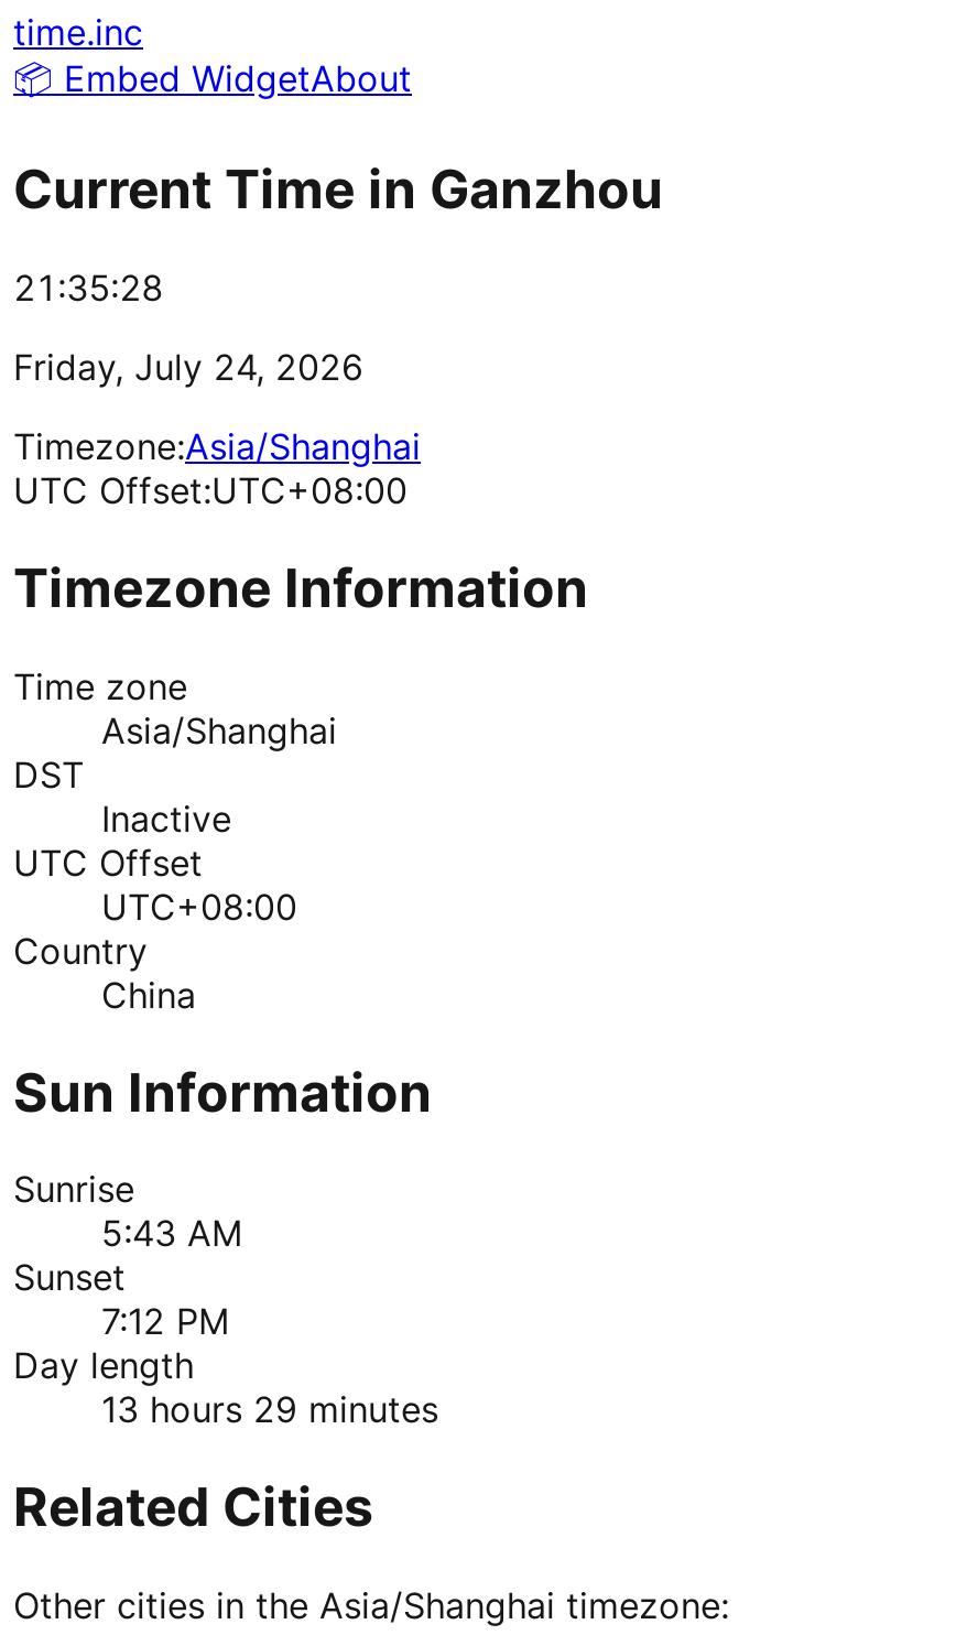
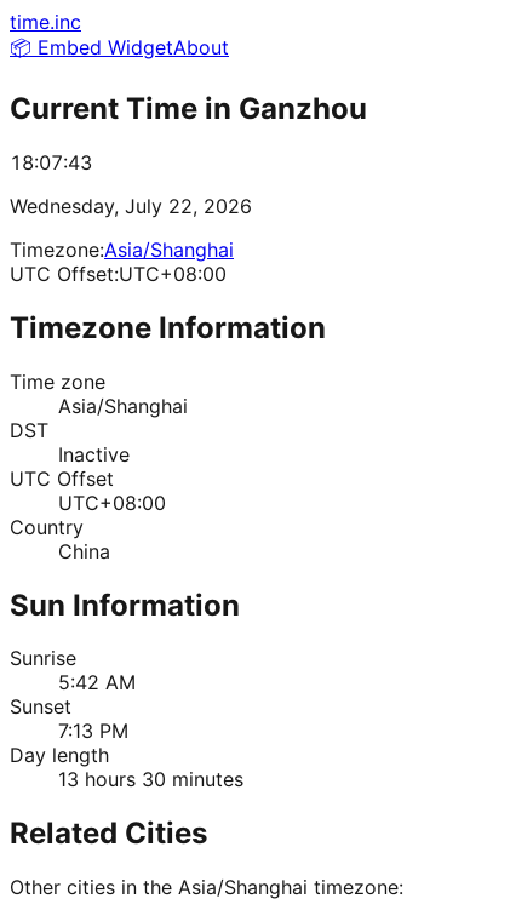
[13,265,163,309] 21:35:28 -> [10,150,92,174] 18:07:43
[13,344,363,388] Friday, July 24, 2026 -> [10,194,252,218] Wednesday, July 22, 2026
[101,1212,242,1256] 5:43 AM -> [58,671,136,695] 5:42 AM
[101,1300,229,1344] 7:12 PM -> [58,719,128,743] 7:13 PM
[101,1388,438,1432] 13 hours 29 minutes -> [58,768,243,792] 13 hours 30 minutes

